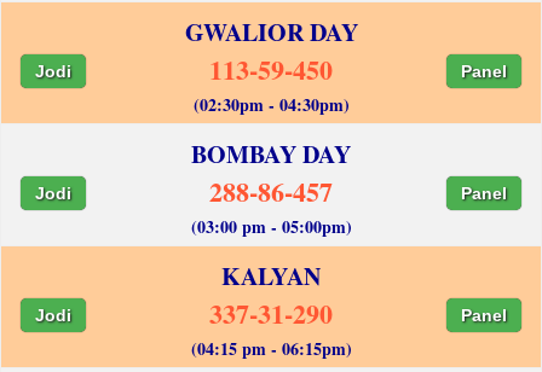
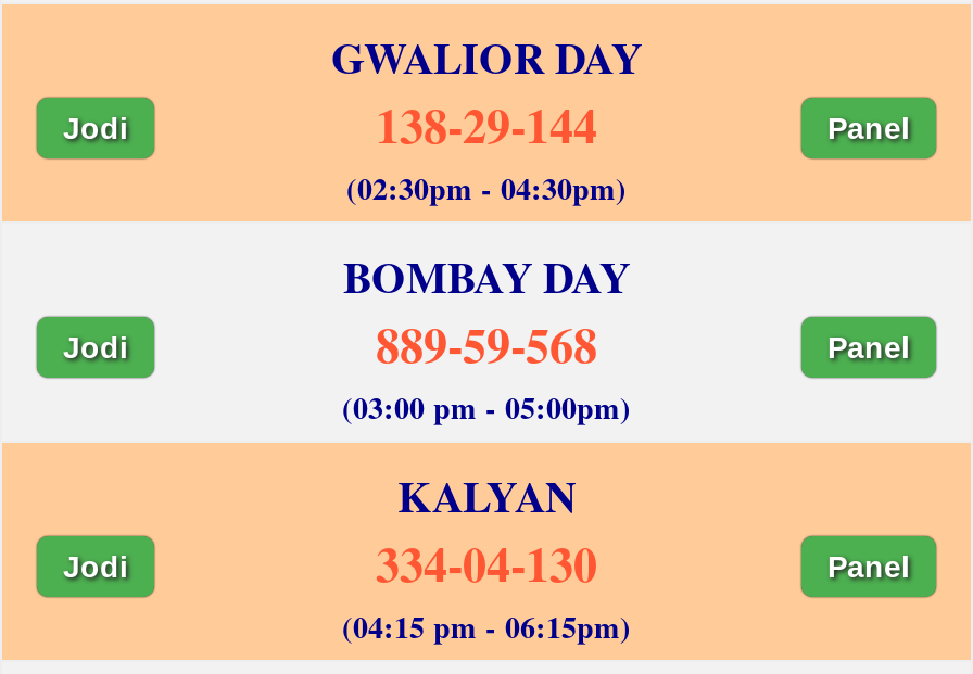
[209,49,333,89] 113-59-450 -> [376,89,597,160] 138-29-144
[209,171,333,211] 288-86-457 -> [376,308,597,380] 889-59-568
[209,293,333,333] 337-31-290 -> [376,527,597,599] 334-04-130

